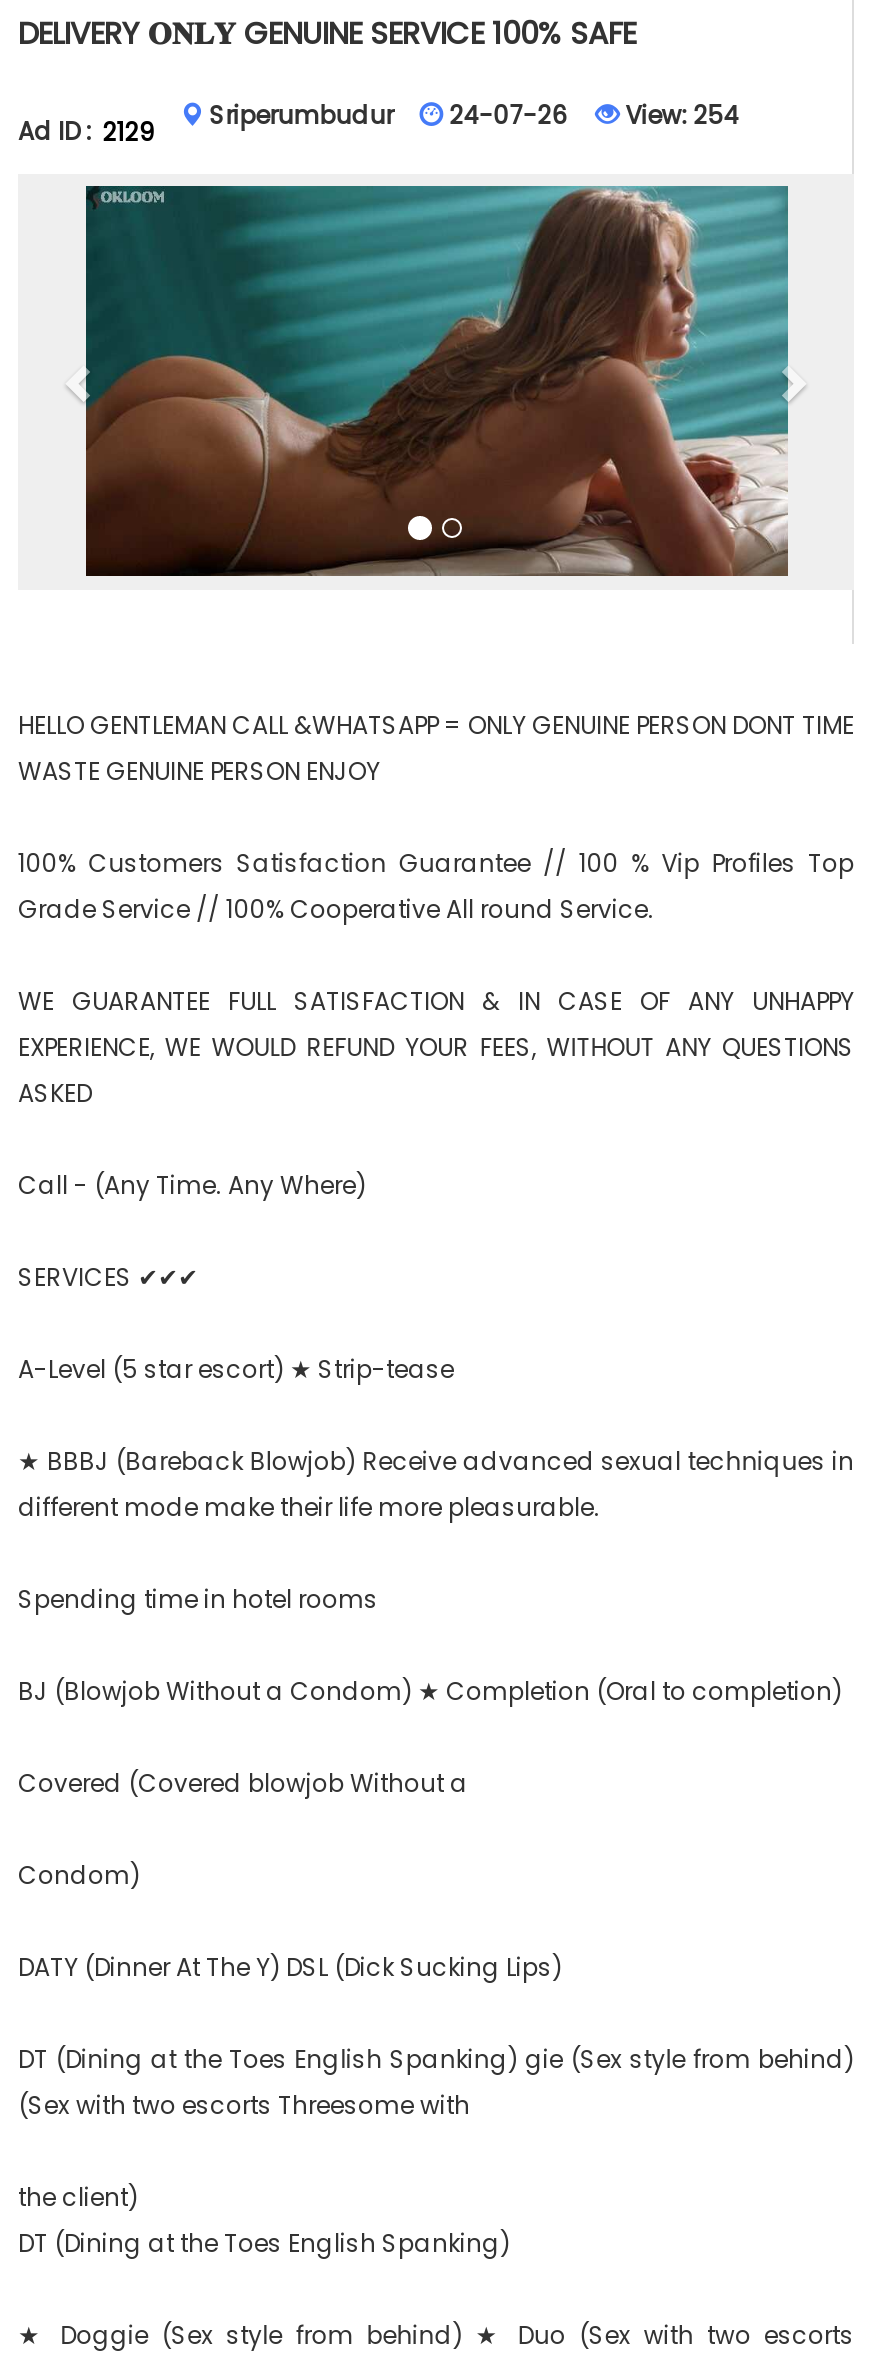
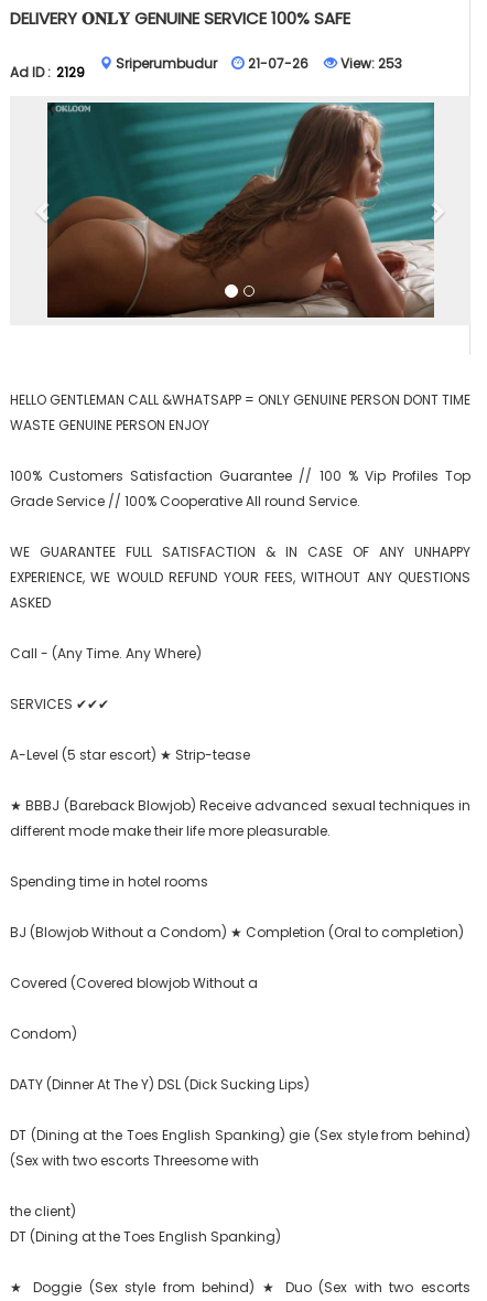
[450,98,568,132] 24-07-26 -> [248,54,308,73] 21-07-26
[620,98,740,132] View: 254 -> [337,54,402,73] View: 253

